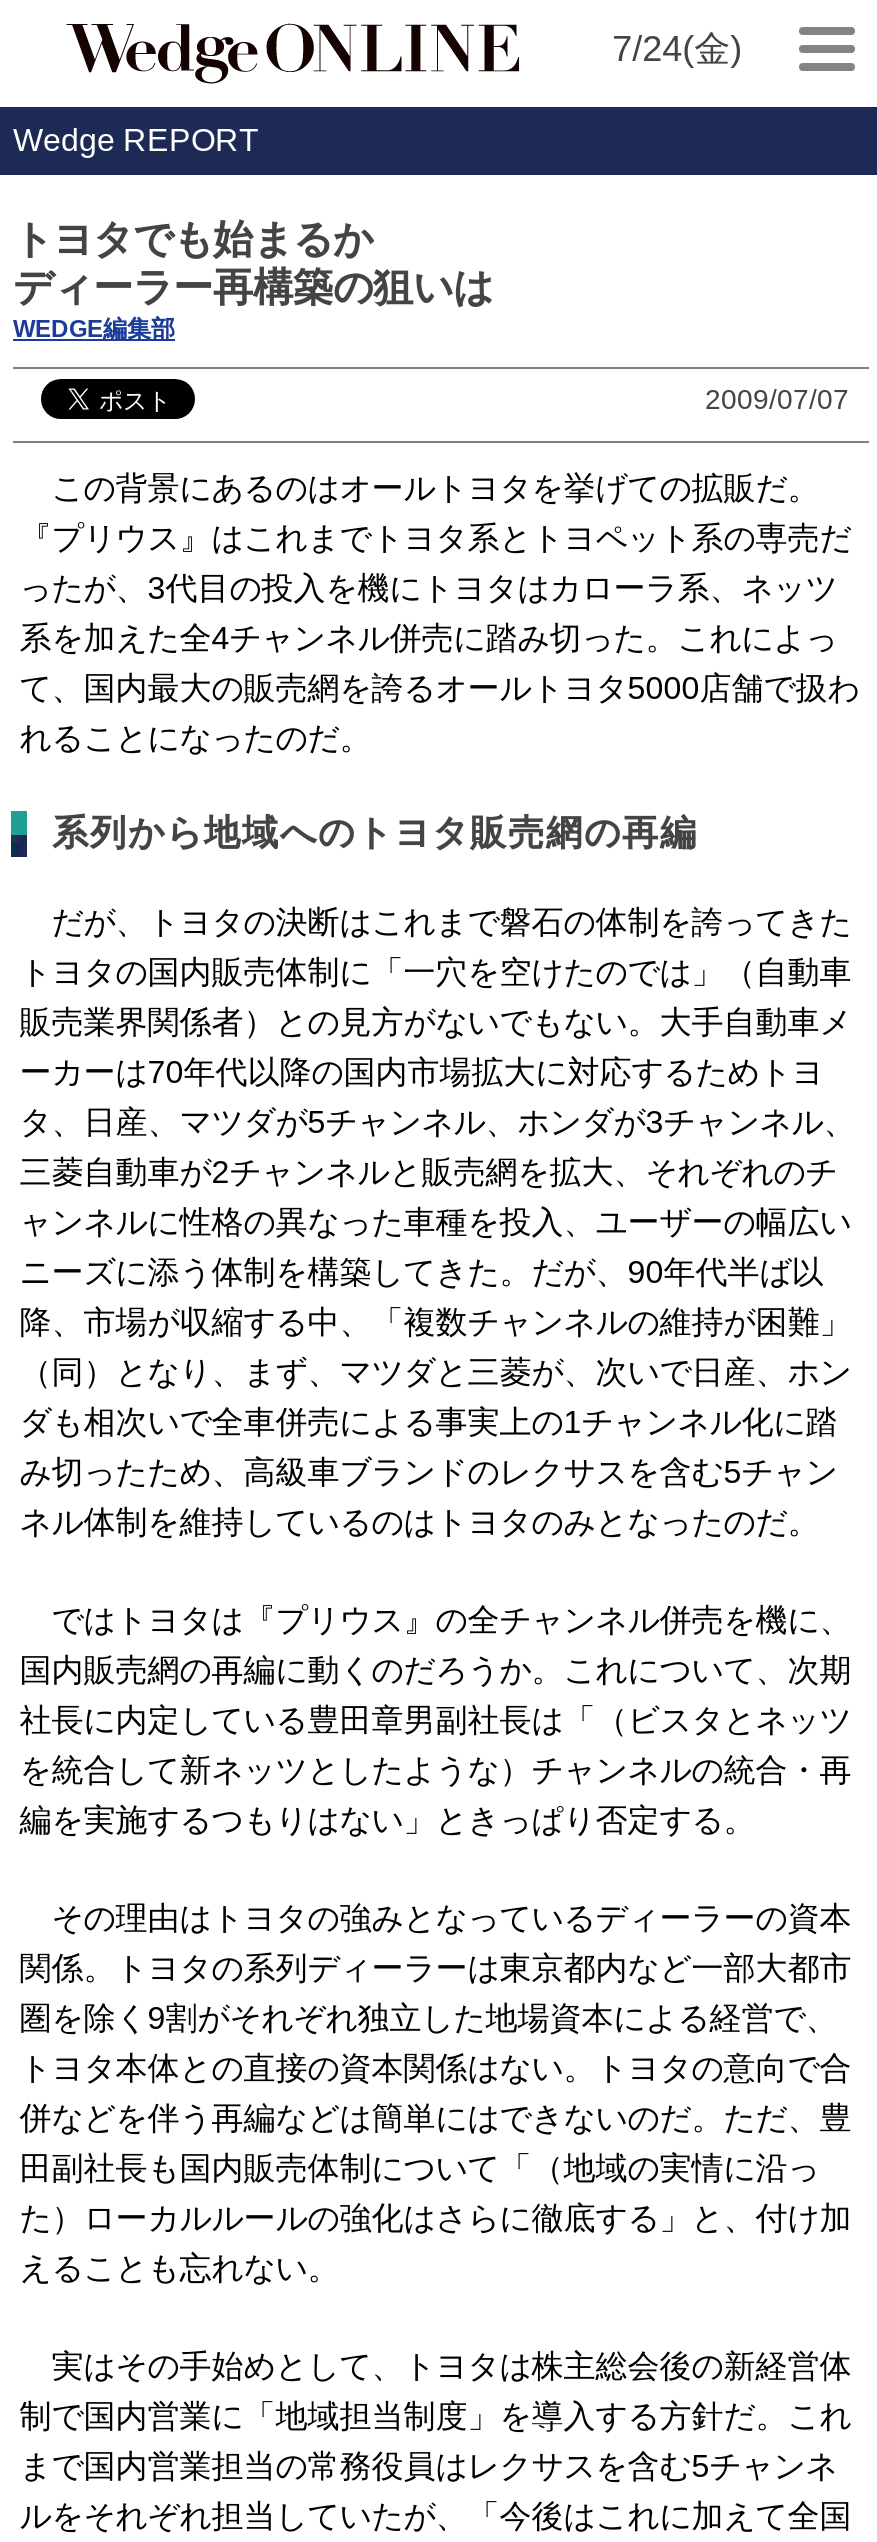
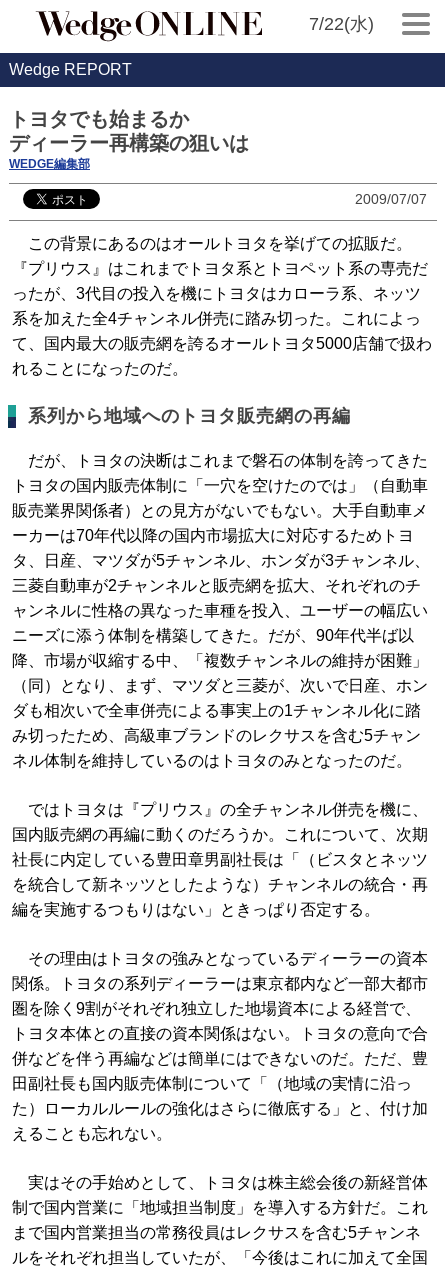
[612,29,742,69] 7/24(金) -> [309,14,374,34] 7/22(水)

